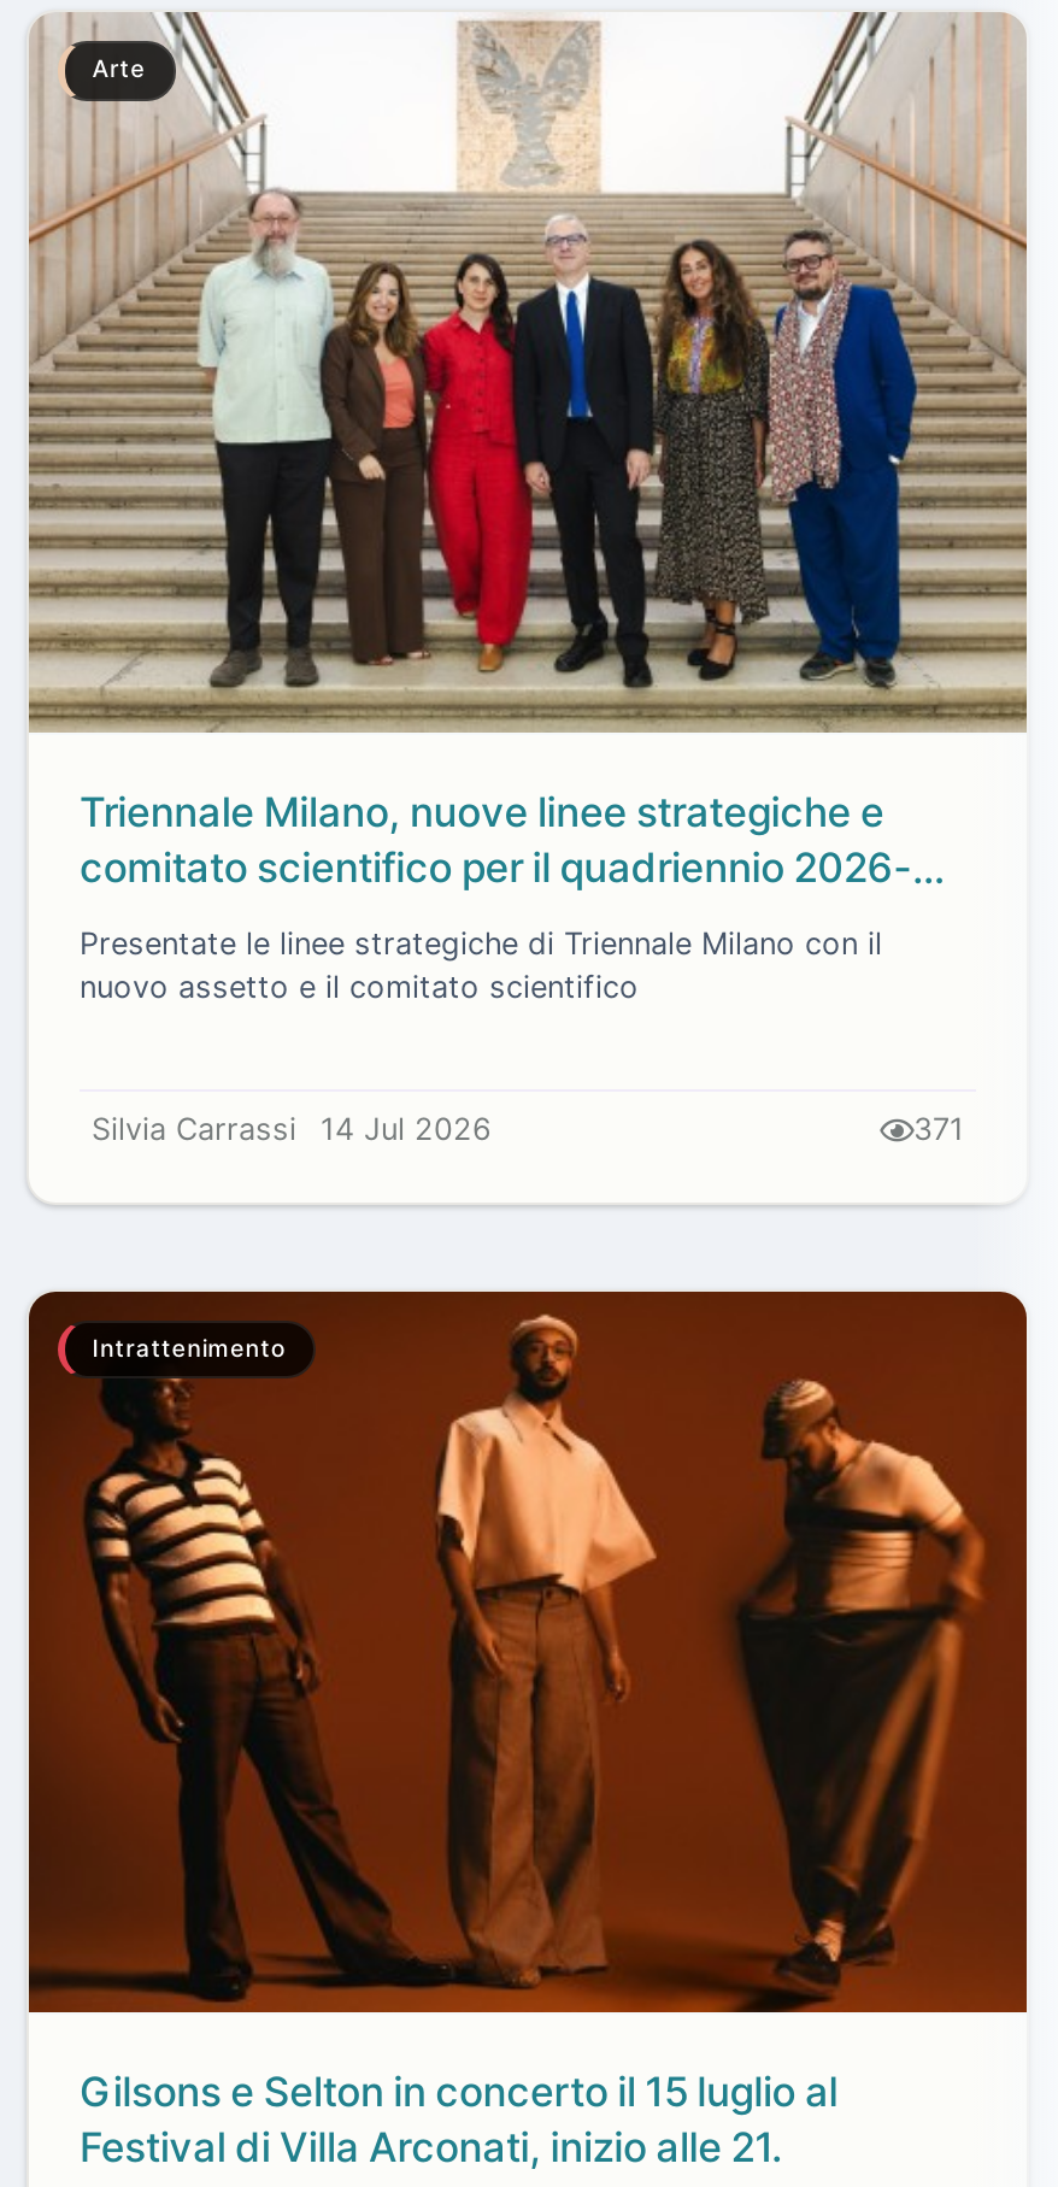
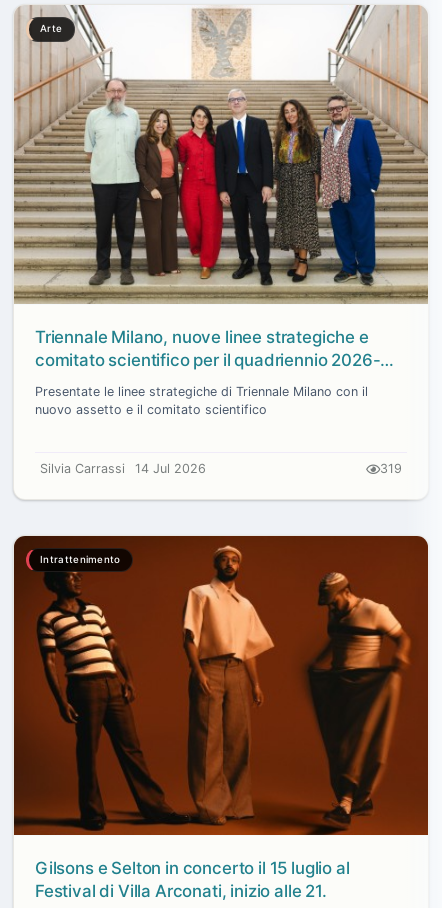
[913,1110,964,1147] 371 -> [380,461,402,476] 319

